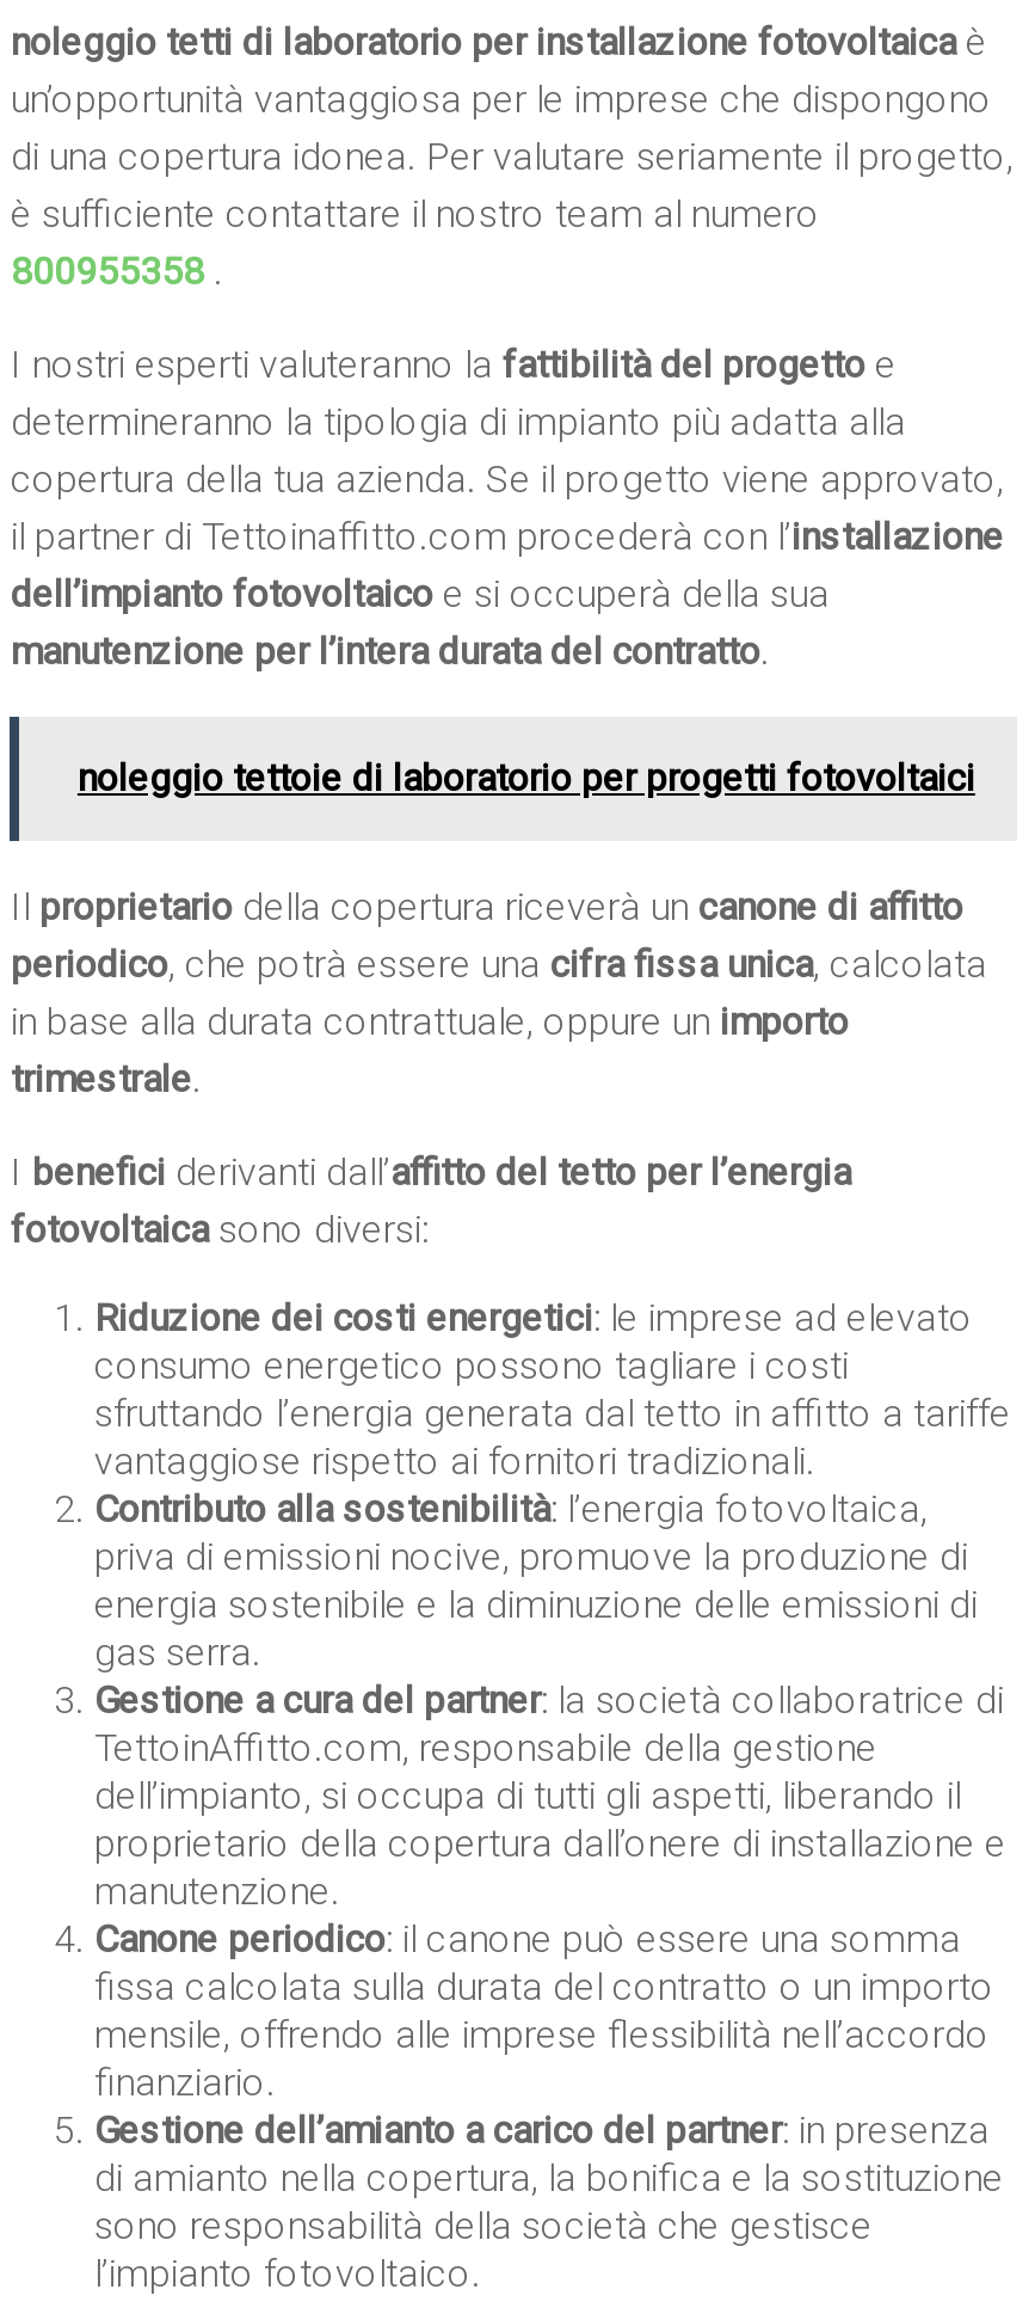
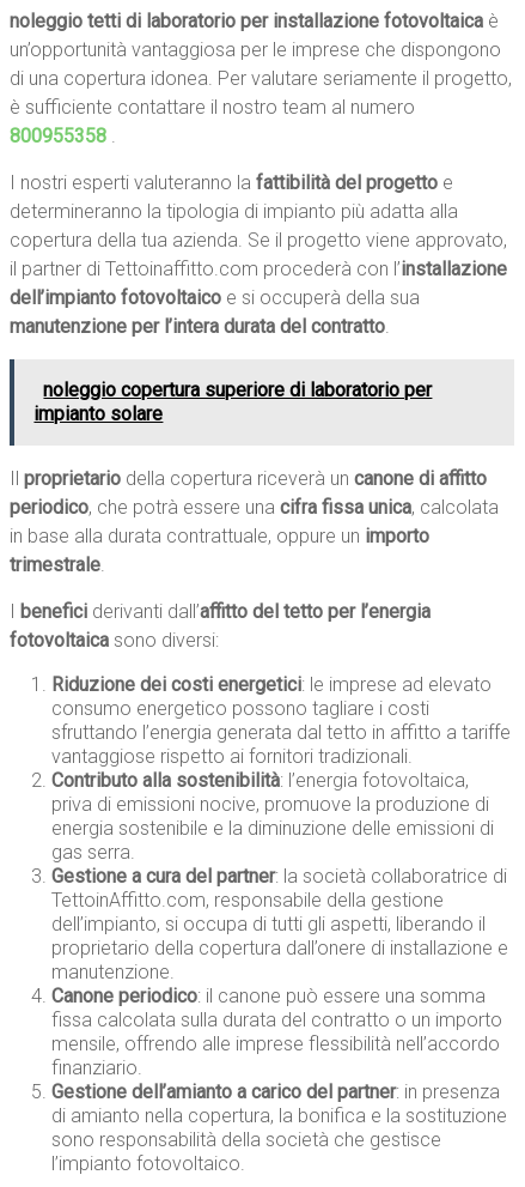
[77,755,975,801] noleggio tettoie di laboratorio per progetti fotovoltaici -> [34,379,432,425] noleggio copertura superiore di laboratorio per | impianto solare

